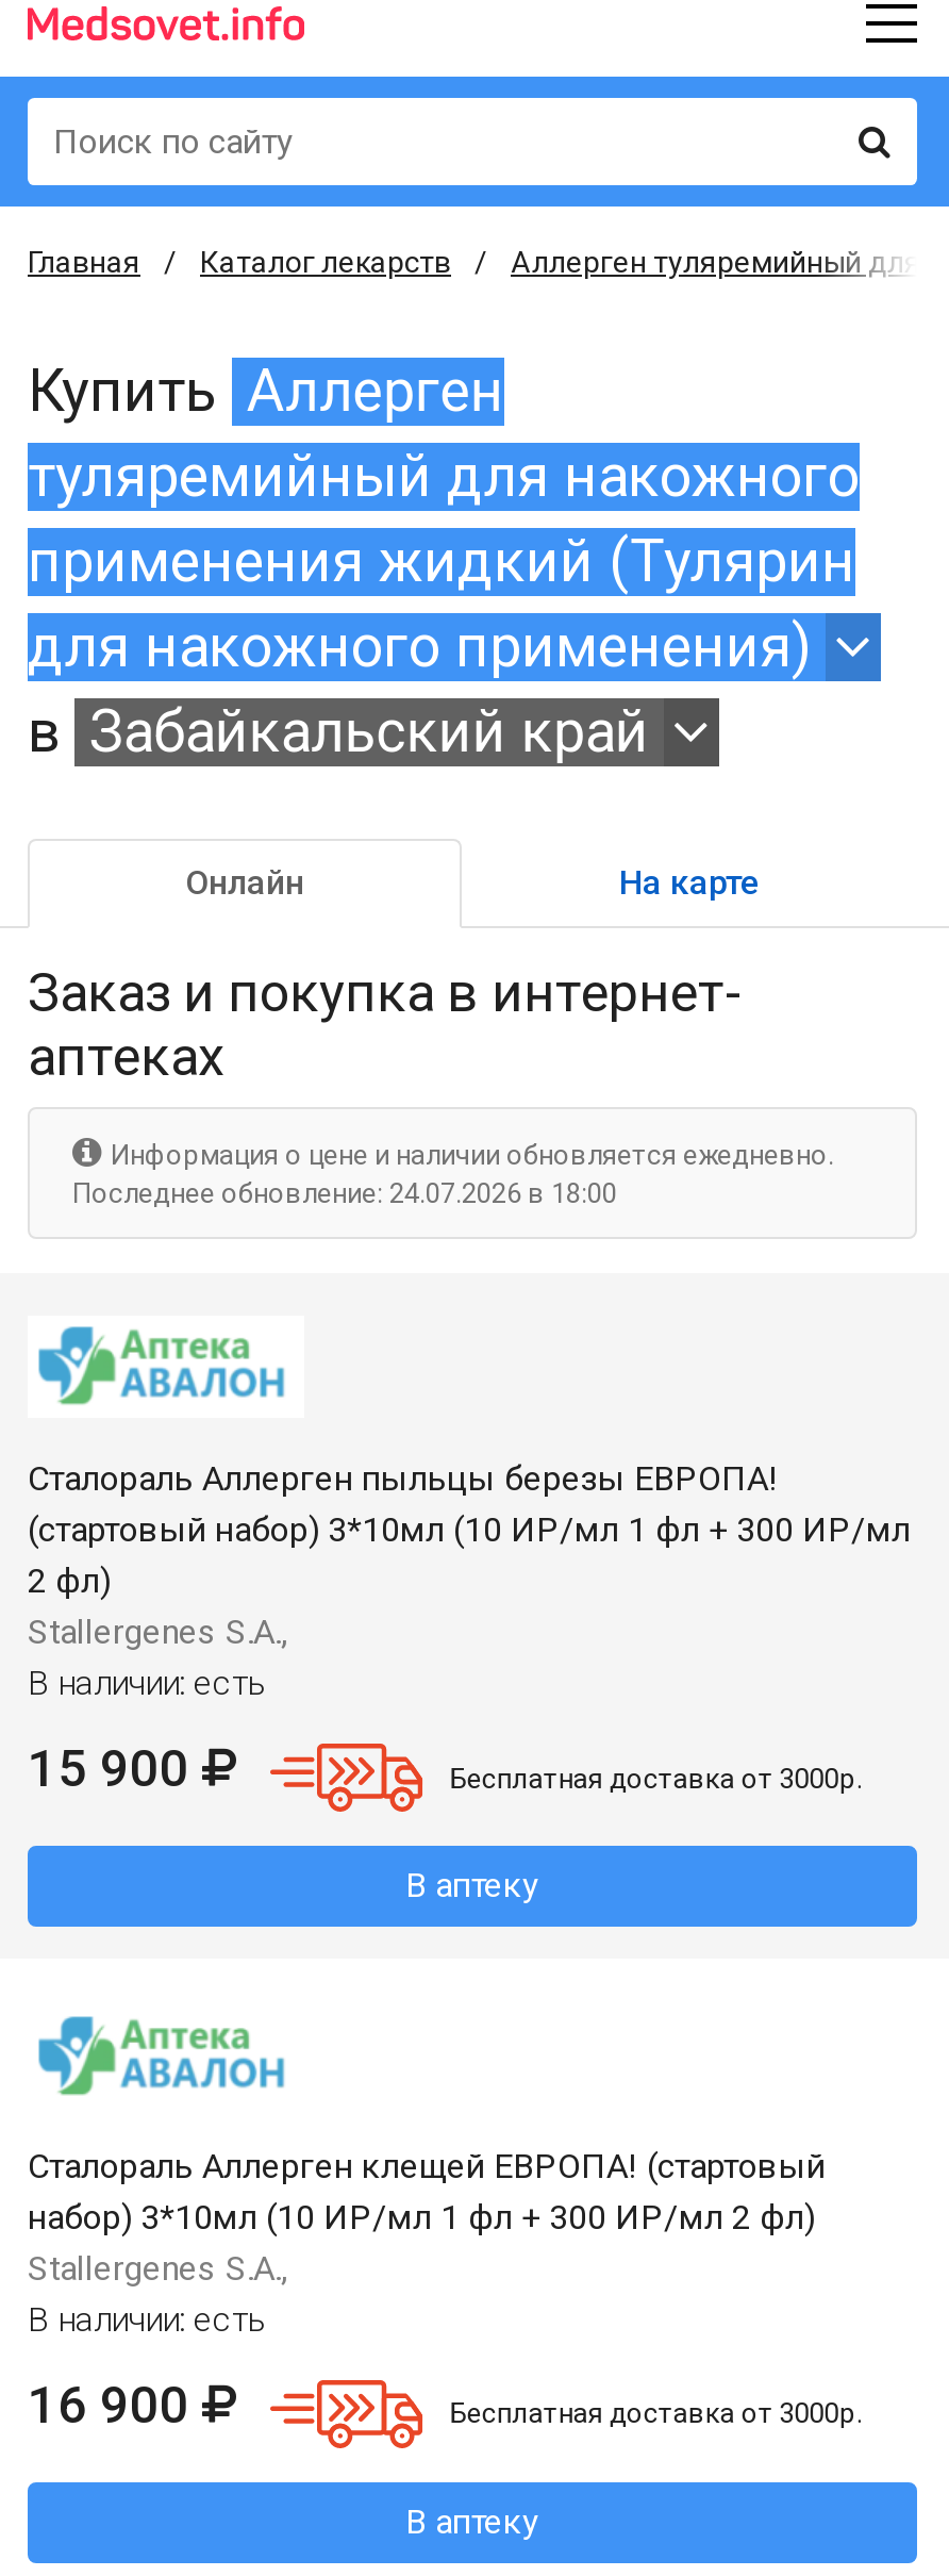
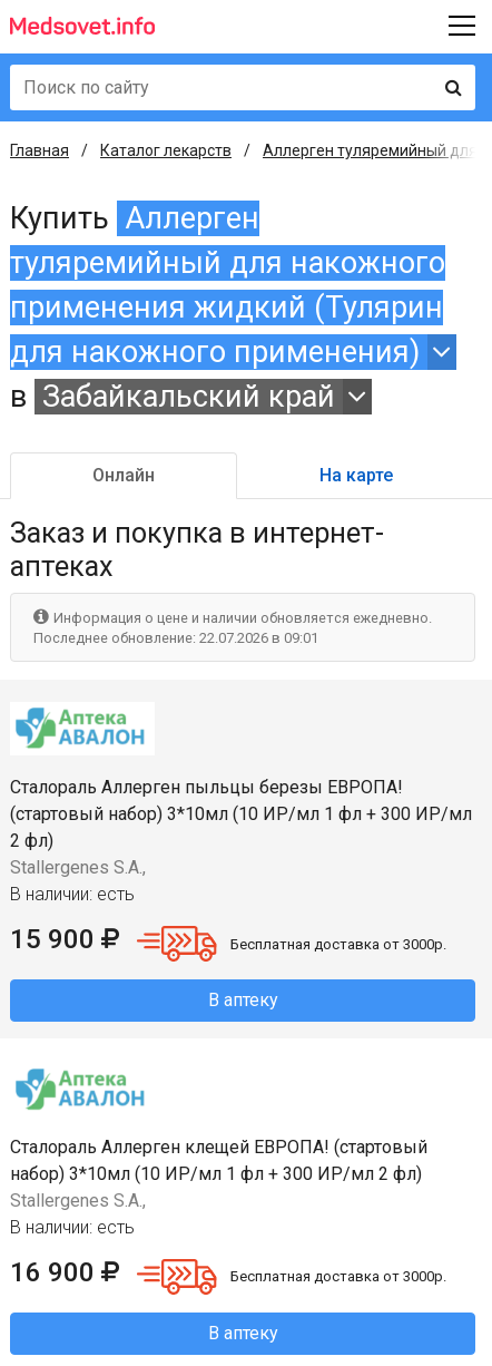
[72,1177,617,1209] Последнее обновление: 24.07.2026 в 18:00 -> [33,629,318,646] Последнее обновление: 22.07.2026 в 09:01

